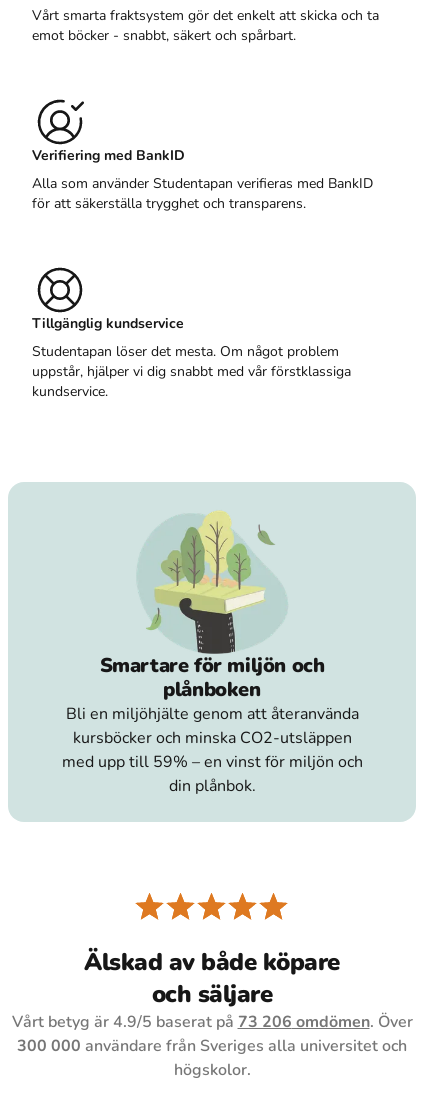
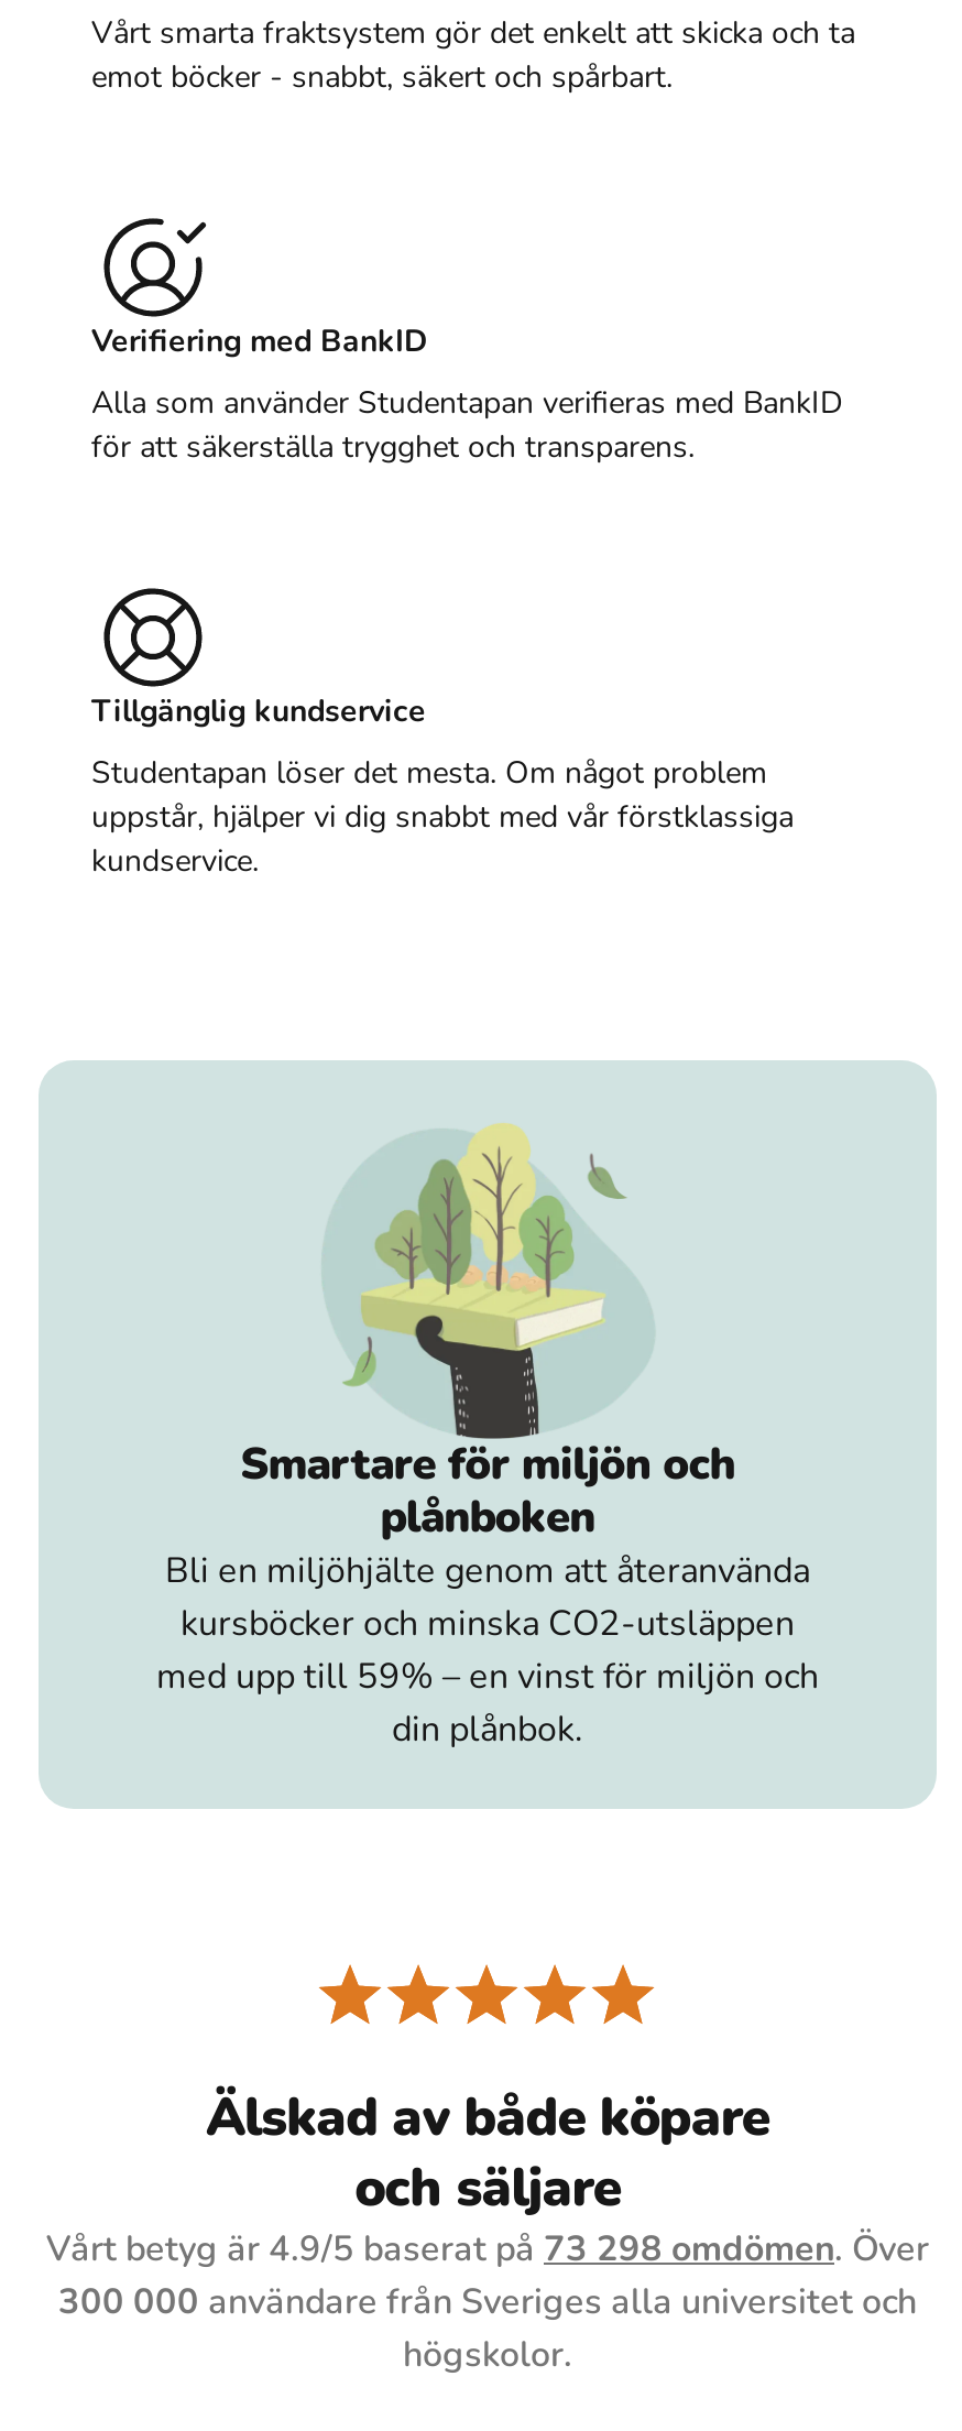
[11,1011,412,1033] Vårt betyg är 4.9/5 baserat på 73 206 omdömen. Över -> [46,2226,929,2274] Vårt betyg är 4.9/5 baserat på 73 298 omdömen. Över

